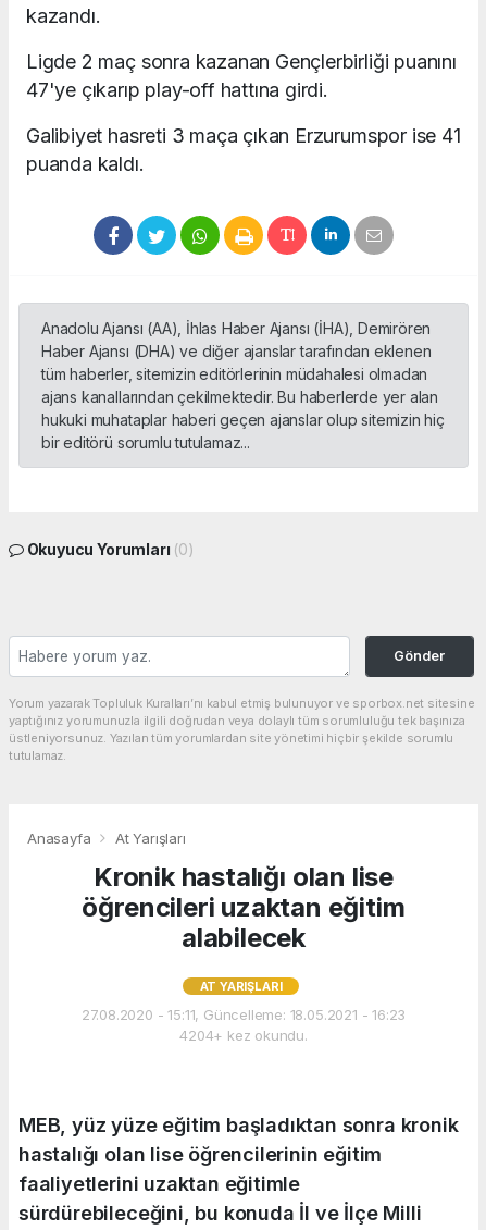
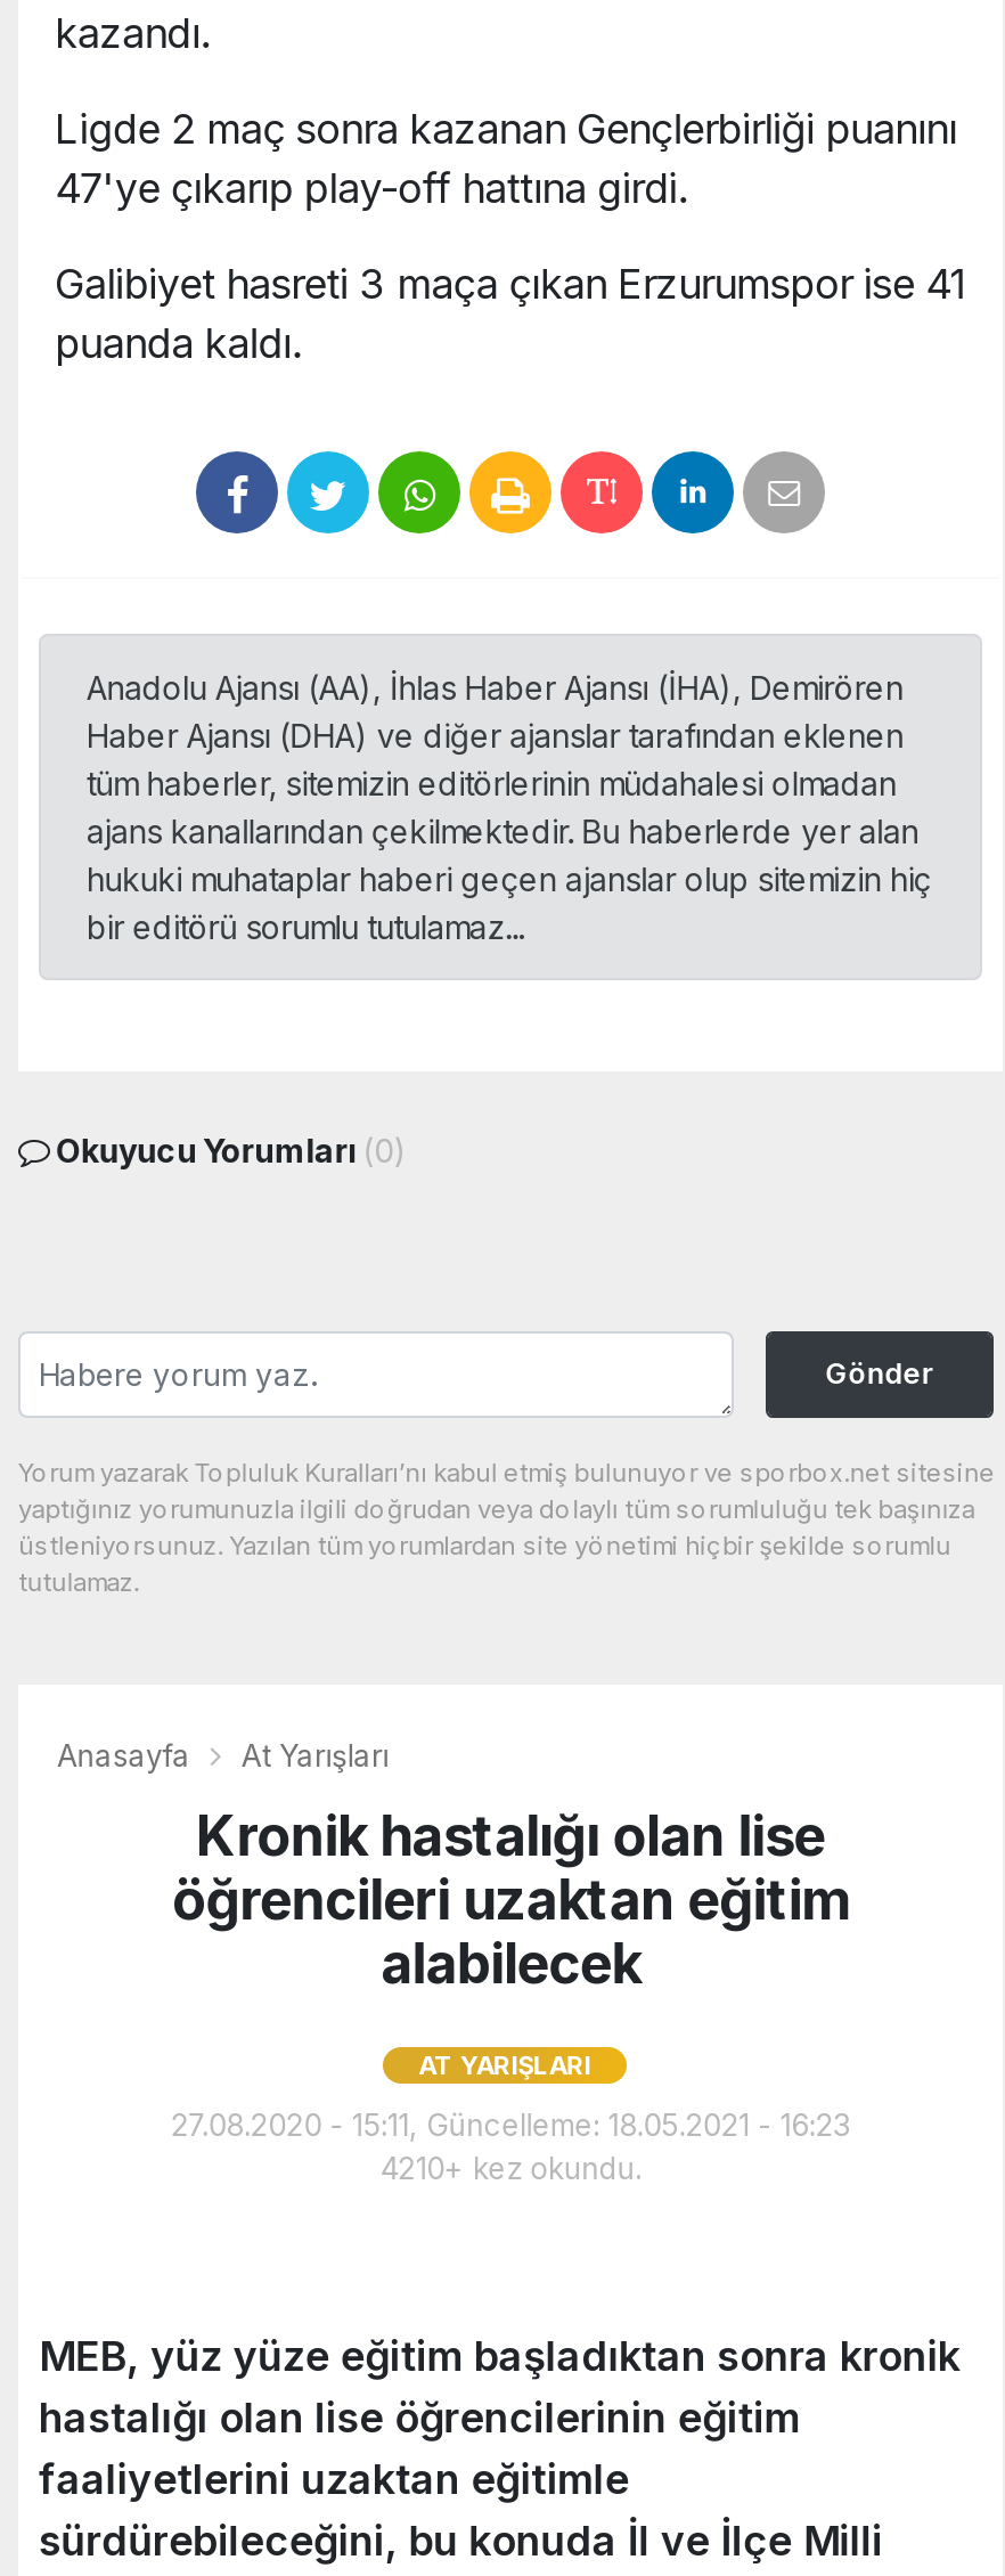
[180,1027,308,1044] 4204+ kez okundu. -> [380,2151,641,2187] 4210+ kez okundu.

